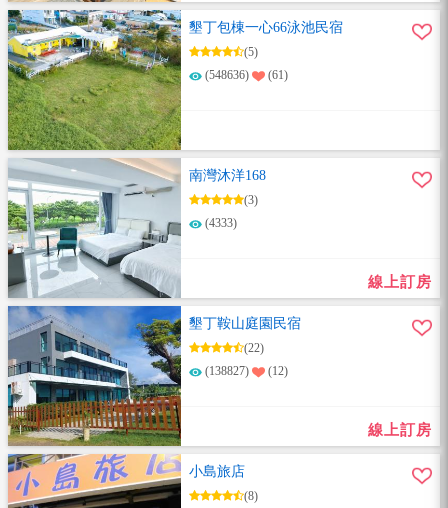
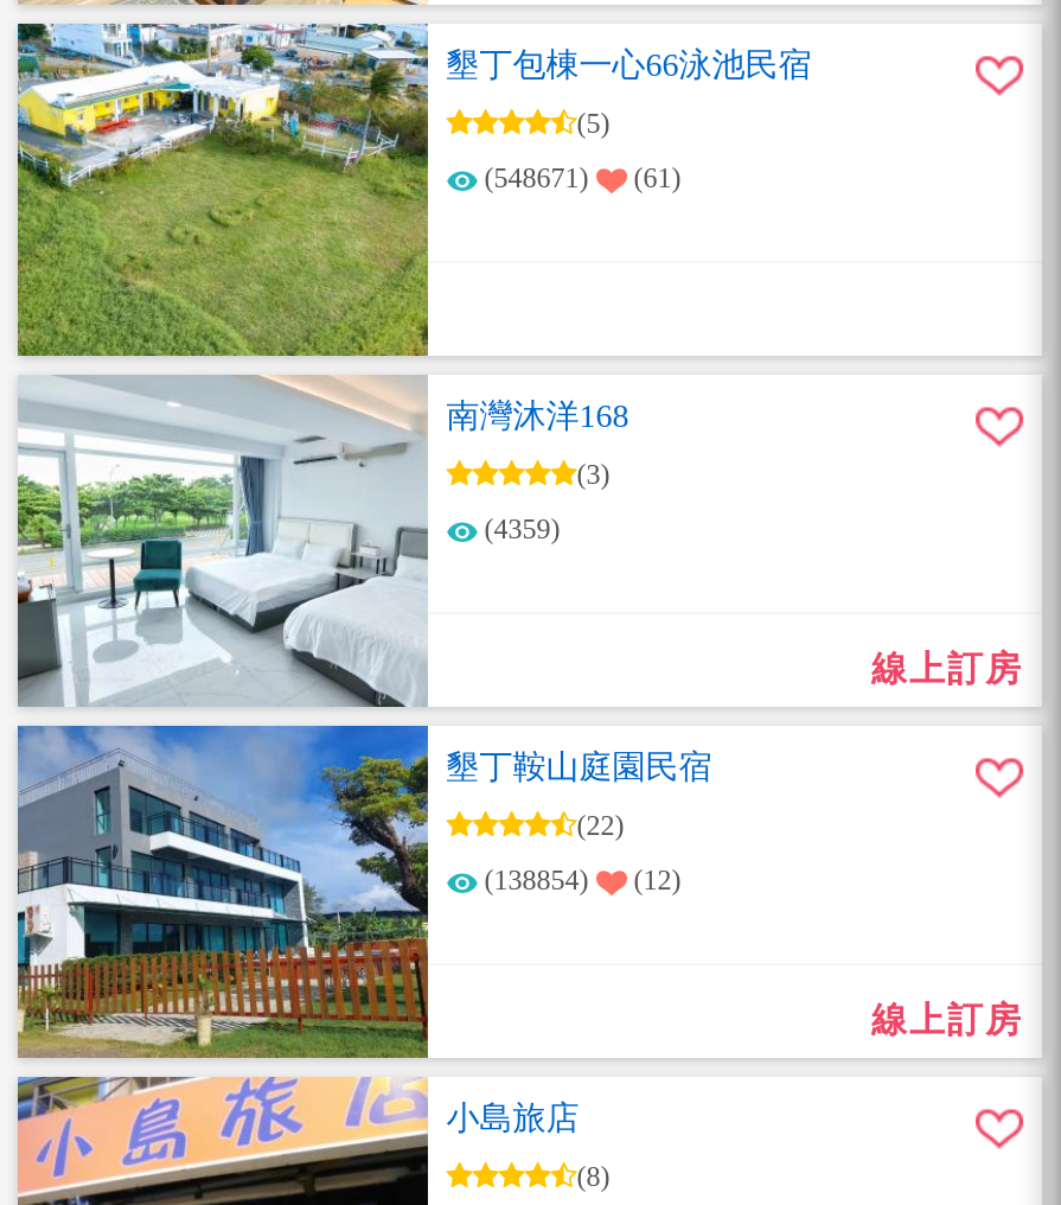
[205,68,288,82] (548636) (61) -> [484,162,681,195] (548671) (61)
[205,216,237,230] (4333) -> [484,513,560,546] (4359)
[205,364,288,378] (138827) (12) -> [484,864,681,897] (138854) (12)

